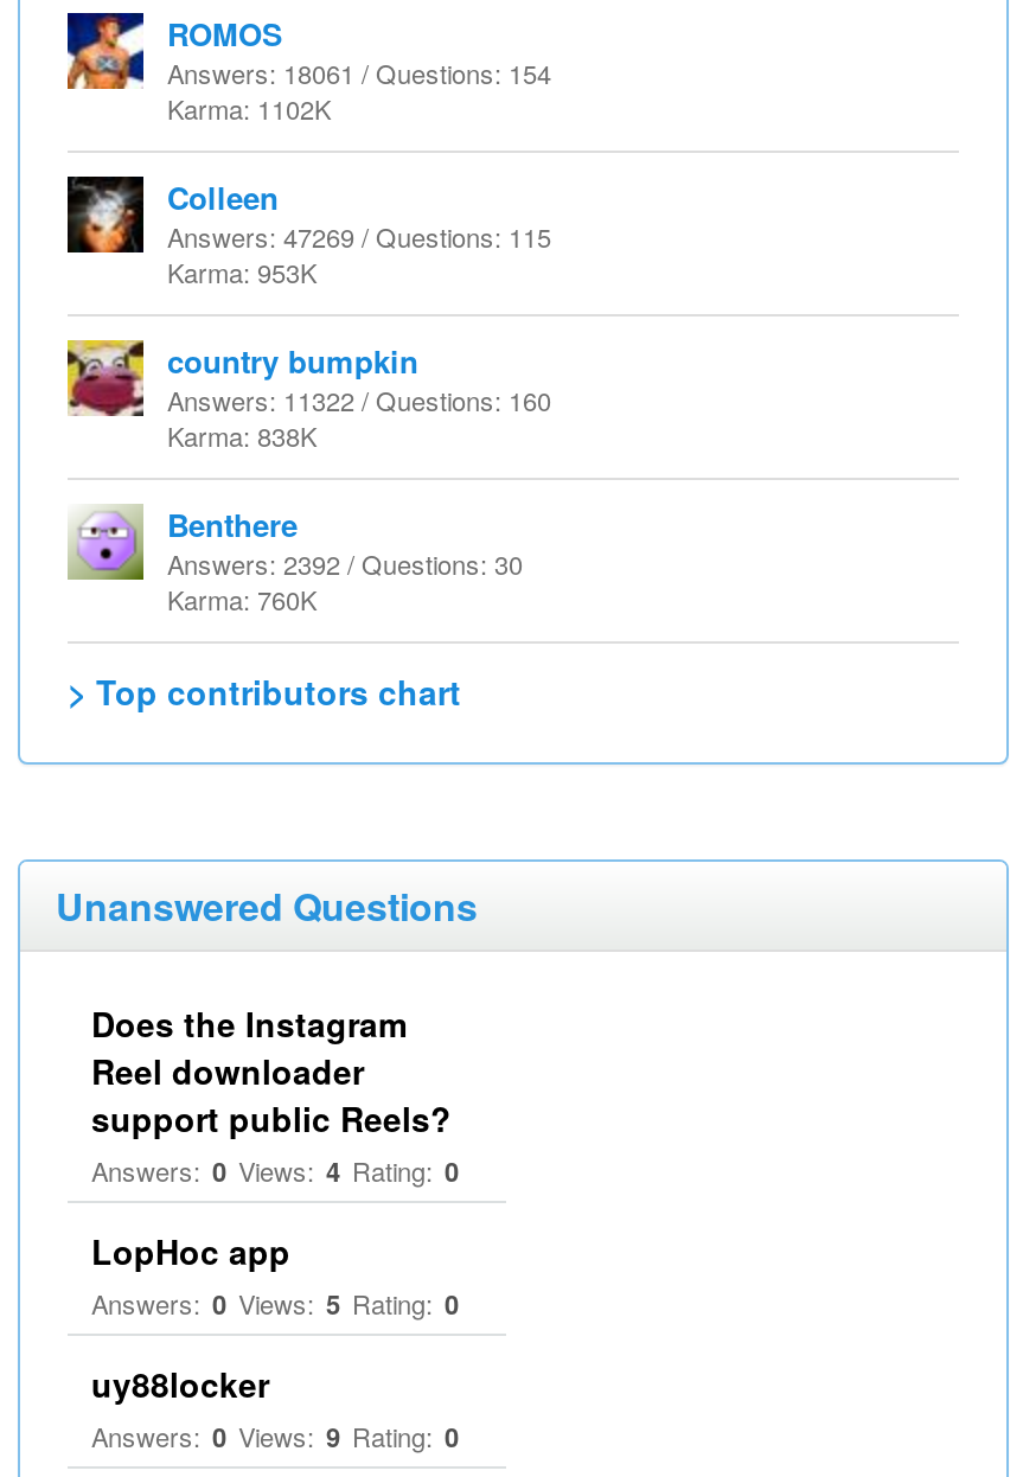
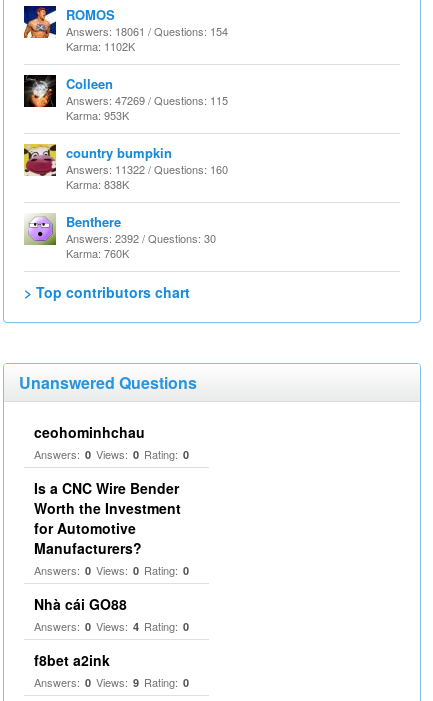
[91,999,452,1142] Does the Instagram | Reel downloader | support public Reels? -> [34,422,189,614] ceohominhchau | Answers: 0 Views: 0 Rating: 0 | Is a CNC Wire Bender | Worth the Investment | for Automotive | Manufacturers? | Answers: 0 Views: 0 Rating: 0 | Nhà cái GO88
moved [91,1151,459,1189] -> [34,618,189,634]: Answers: 0 Views: 4 Rating: 0
[91,1227,459,1407] LopHoc app | Answers: 0 Views: 5 Rating: 0 | uy88locker -> [34,650,110,670] f8bet a2ink

